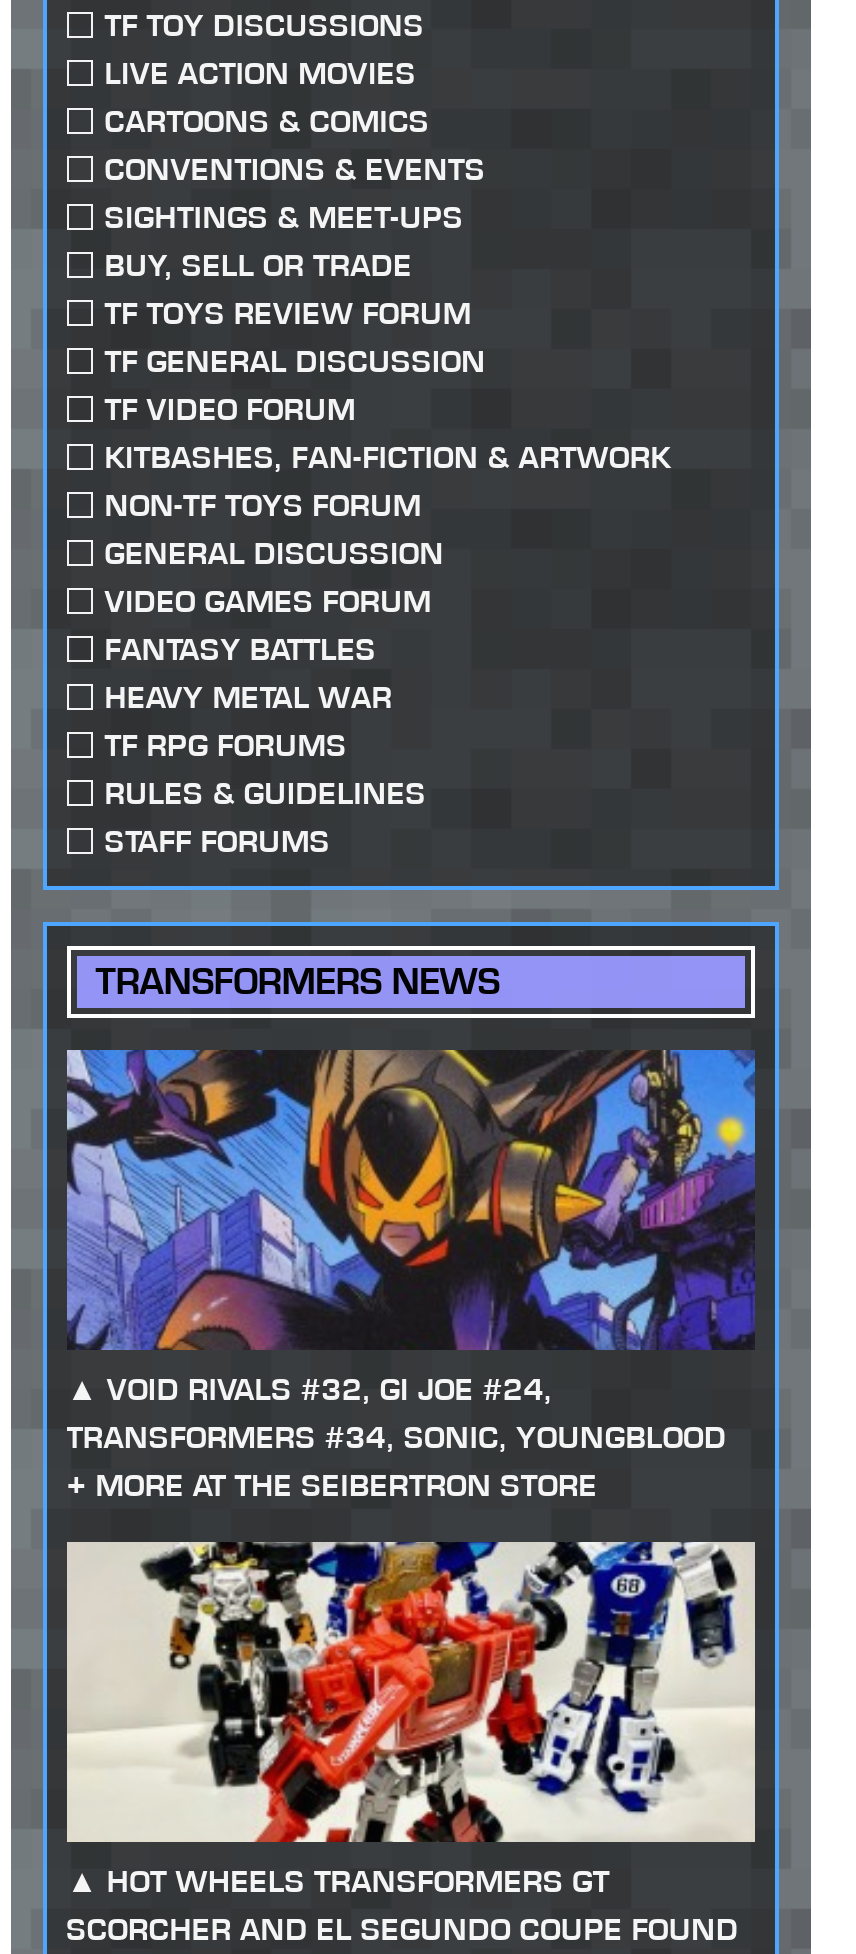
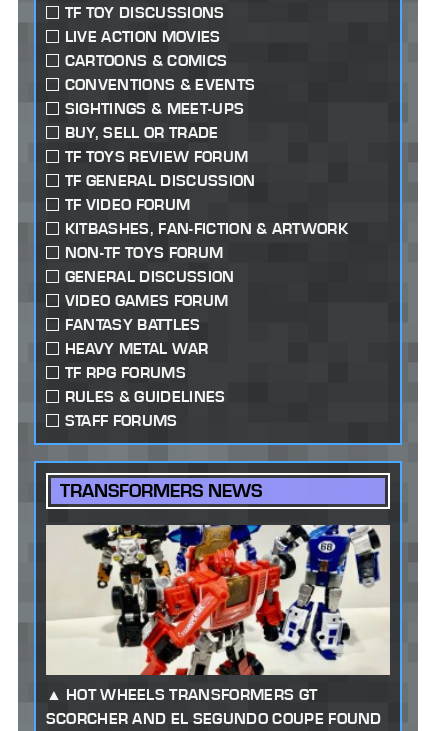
[65,1048,757,1505] [image] | VOID RIVALS #32, GI JOE #24, | TRANSFORMERS #34, SONIC, YOUNGBLOOD | + MORE AT THE SEIBERTRON STORE -> none

